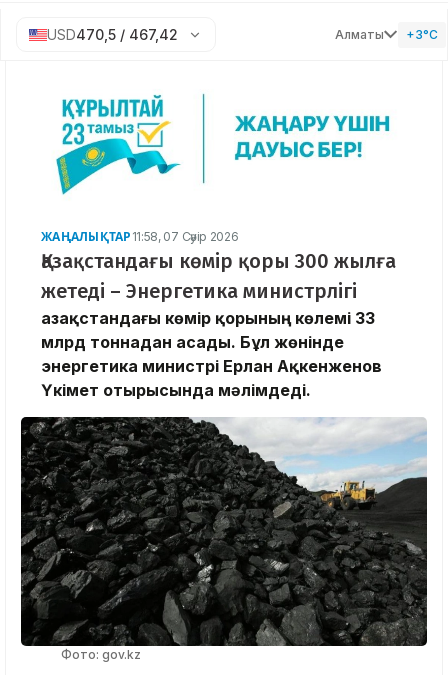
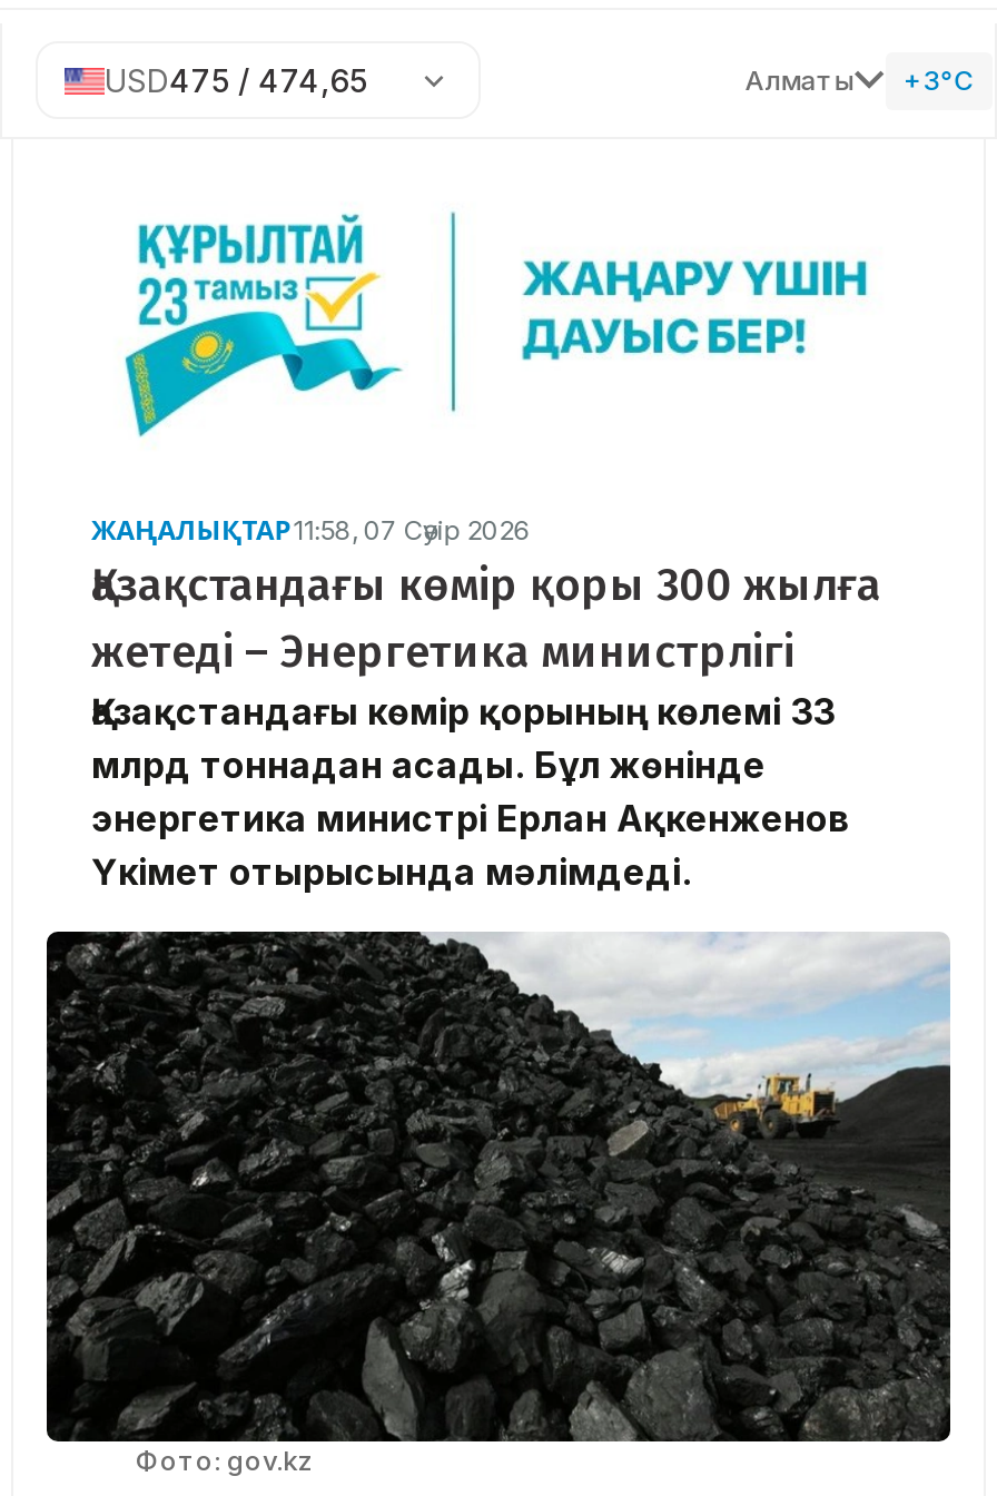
[47,26,178,43] USD470,5 / 467,42 -> [105,61,367,99] USD475 / 474,65

